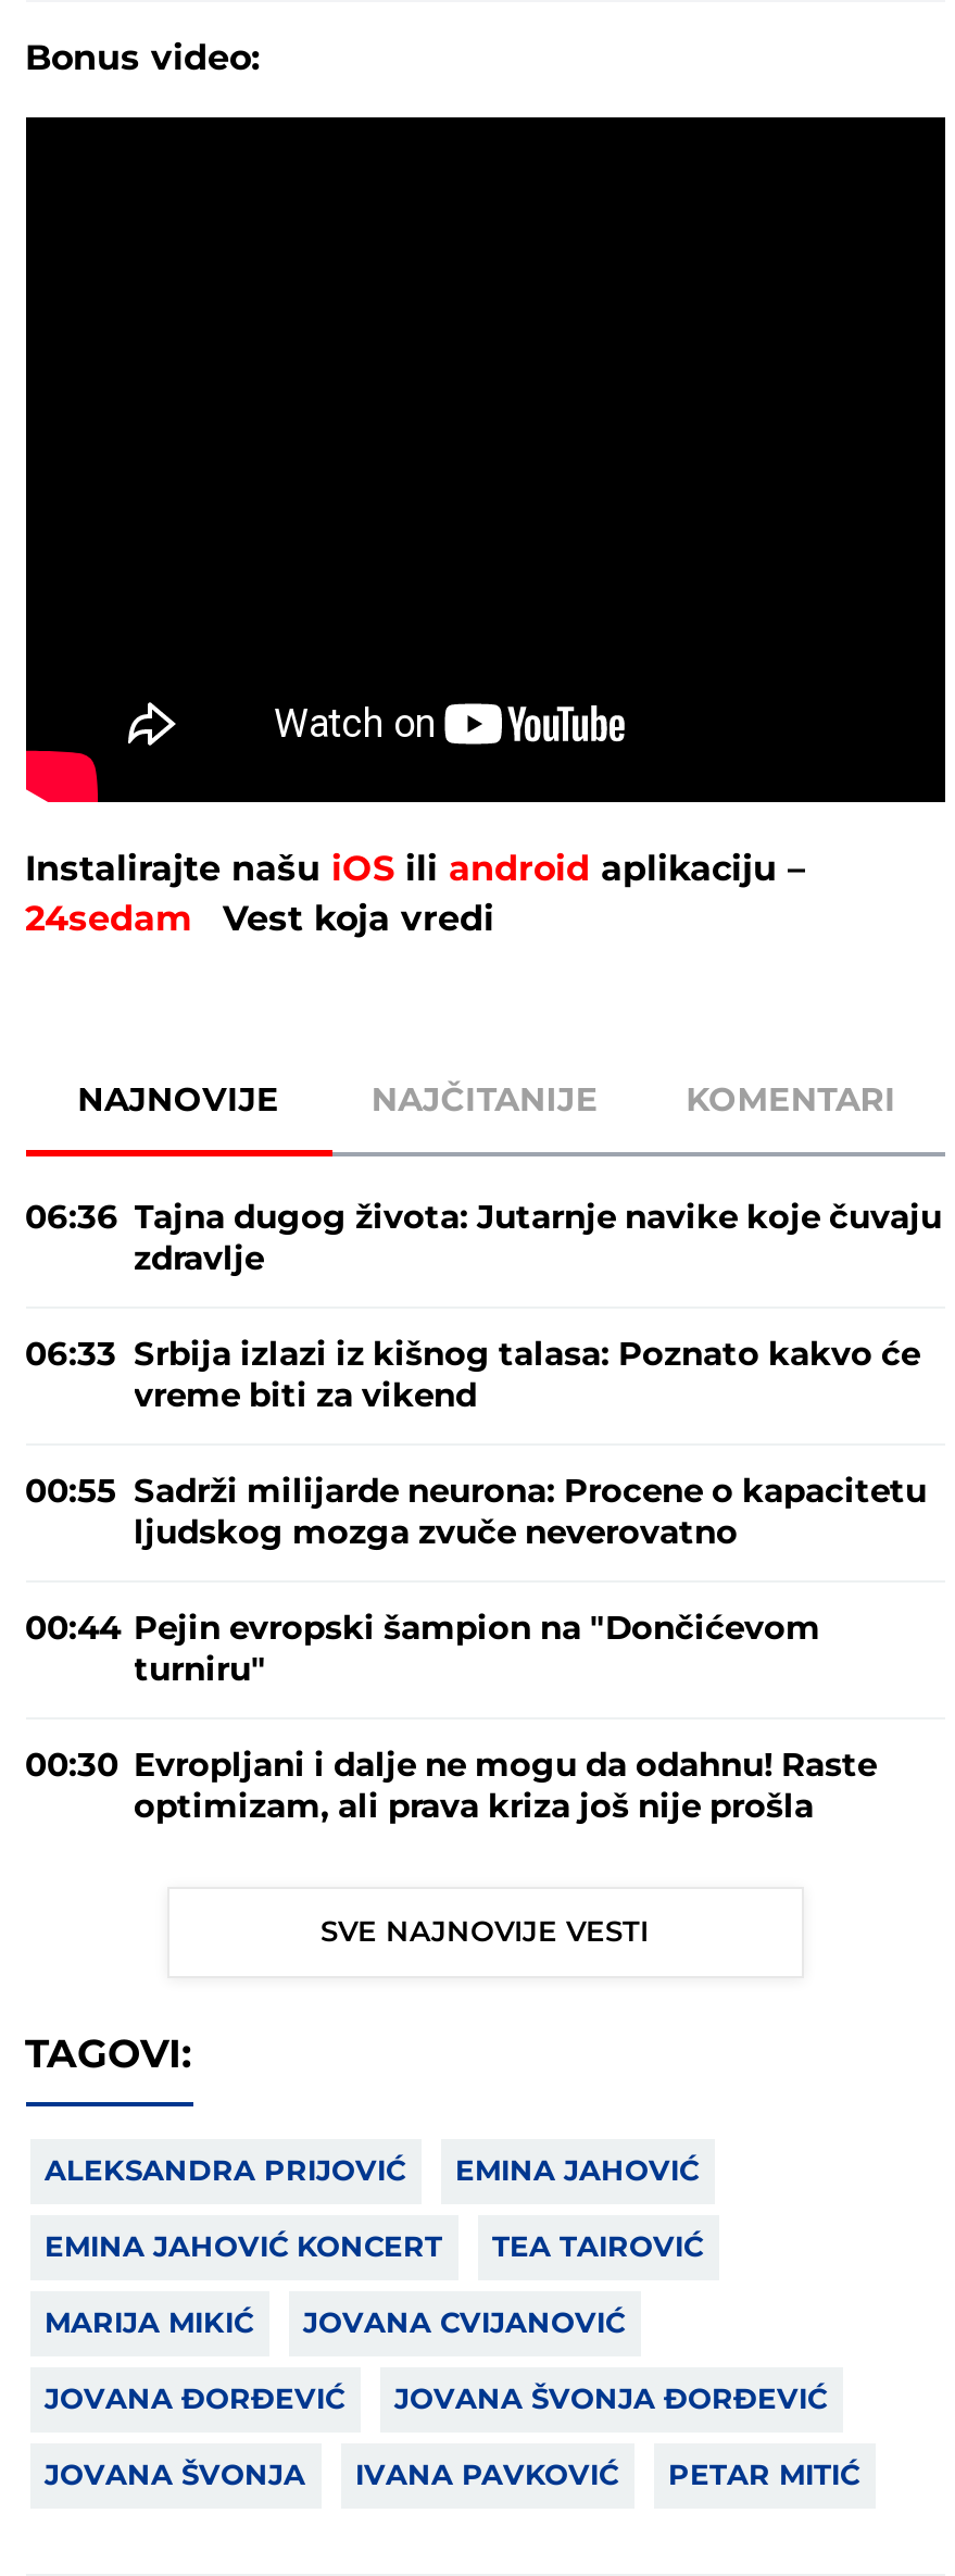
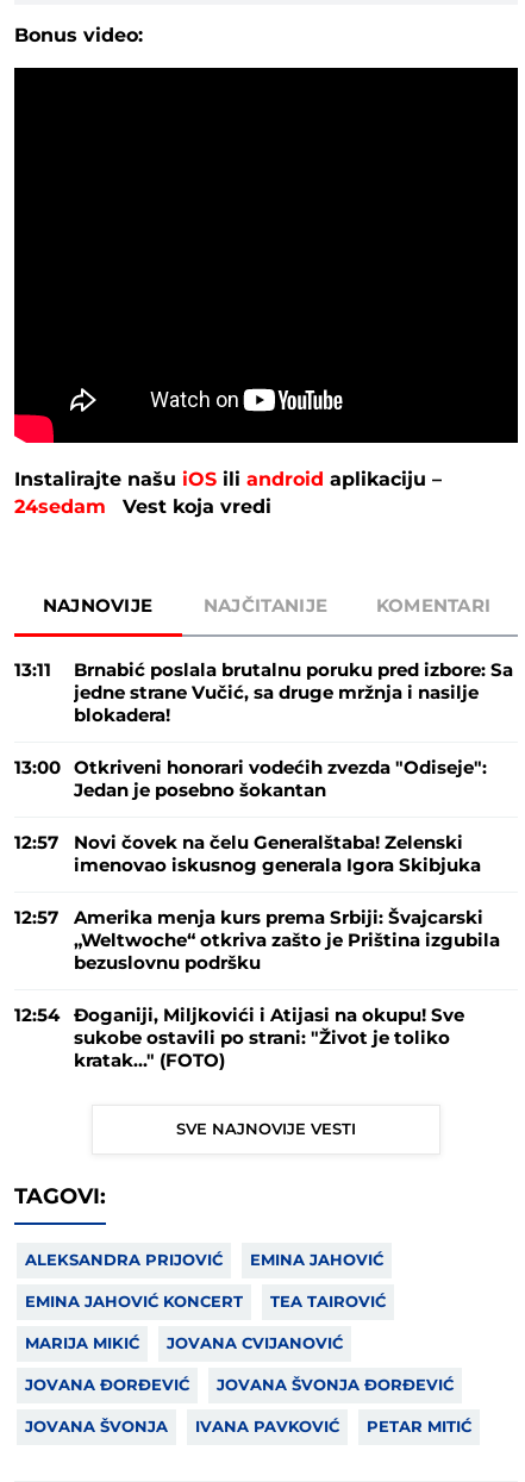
[25,1193,118,1243] 06:36 -> [14,657,51,684] 13:11
[134,1193,942,1285] Tajna dugog života: Jutarnje navike koje čuvaju | zdravlje -> [73,657,512,730] Brnabić poslala brutalnu poruku pred izbore: Sa | jedne strane Vučić, sa druge mržnja i nasilje | blokadera!
[25,1330,116,1380] 06:33 -> [14,755,60,782] 13:00
[134,1330,920,1421] Srbija izlazi iz kišnog talasa: Poznato kakvo će | vreme biti za vikend -> [73,755,486,805] Otkriveni honorari vodećih zvezda "Odiseje": | Jedan je posebno šokantan
[25,1467,116,1517] 00:55 -> [14,830,58,857] 12:57
[134,1467,927,1558] Sadrži milijarde neurona: Procene o kapacitetu | ljudskog mozga zvuče neverovatno -> [73,830,480,880] Novi čovek na čelu Generalštaba! Zelenski | imenovao iskusnog generala Igora Skibjuka
[25,1604,121,1654] 00:44 -> [14,905,58,932] 12:57
[134,1604,820,1695] Pejin evropski šampion na "Dončićevom | turniru" -> [73,905,499,977] Amerika menja kurs prema Srbiji: Švajcarski | „Weltwoche“ otkriva zašto je Priština izgubila | bezuslovnu podršku
[25,1741,118,1791] 00:30 -> [14,1002,59,1030] 12:54
[134,1741,877,1832] Evropljani i dalje ne mogu da odahnu! Raste | optimizam, ali prava kriza još nije prošla -> [73,1002,464,1075] Đoganiji, Miljkovići i Atijasi na okupu! Sve | sukobe ostavili po strani: "Život je toliko | kratak..." (FOTO)

